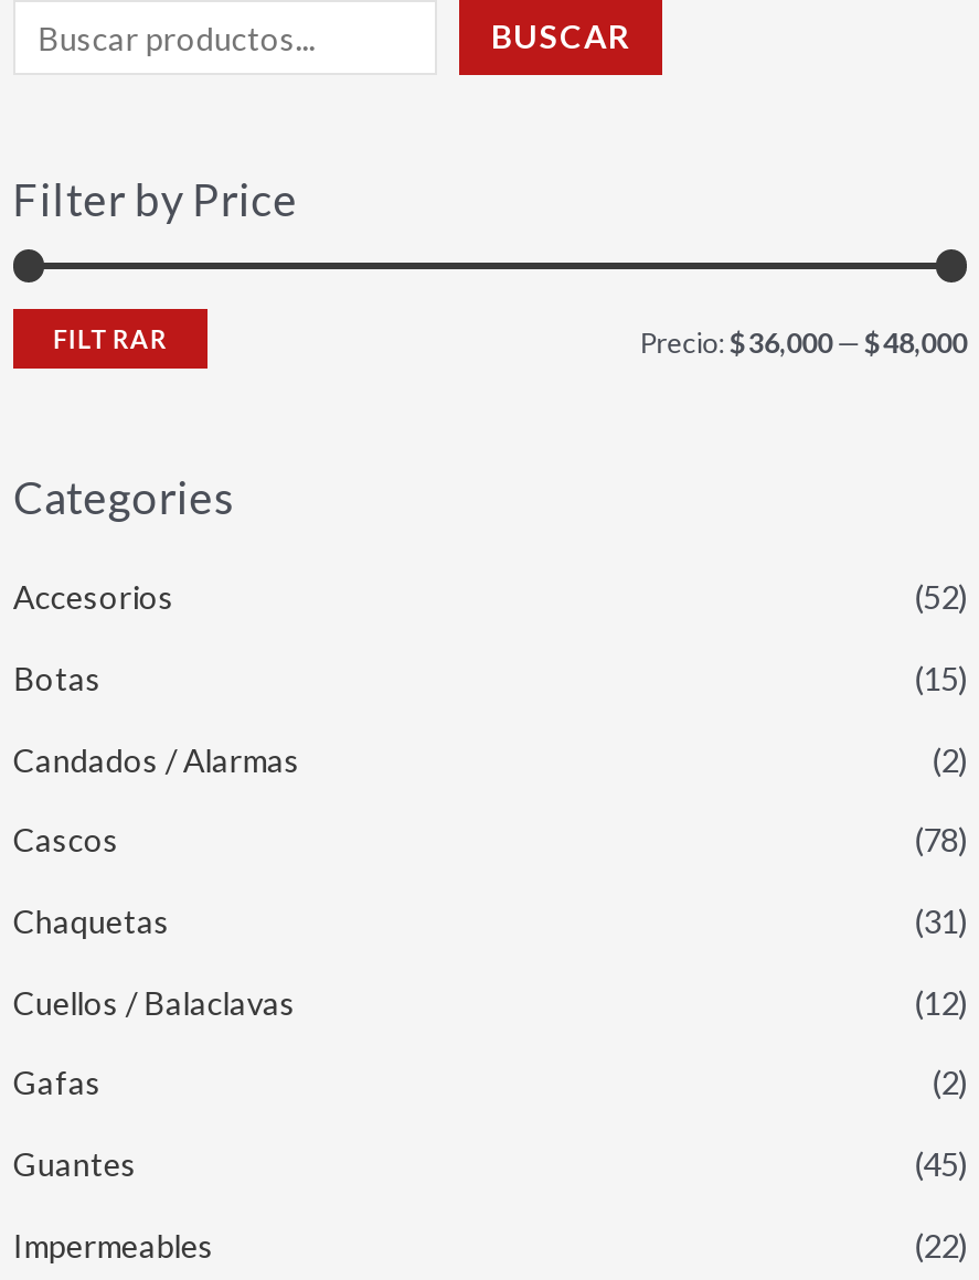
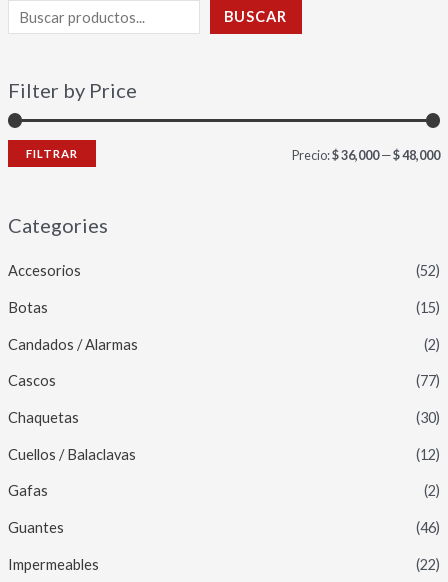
[914,822,967,859] (78) -> [416,372,440,389] (77)
[914,903,967,940] (31) -> [416,409,440,426] (30)
[914,1145,967,1183] (45) -> [416,519,440,536] (46)

